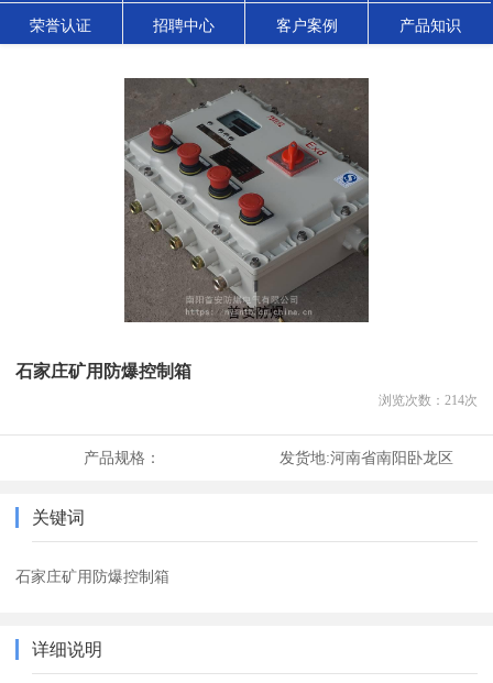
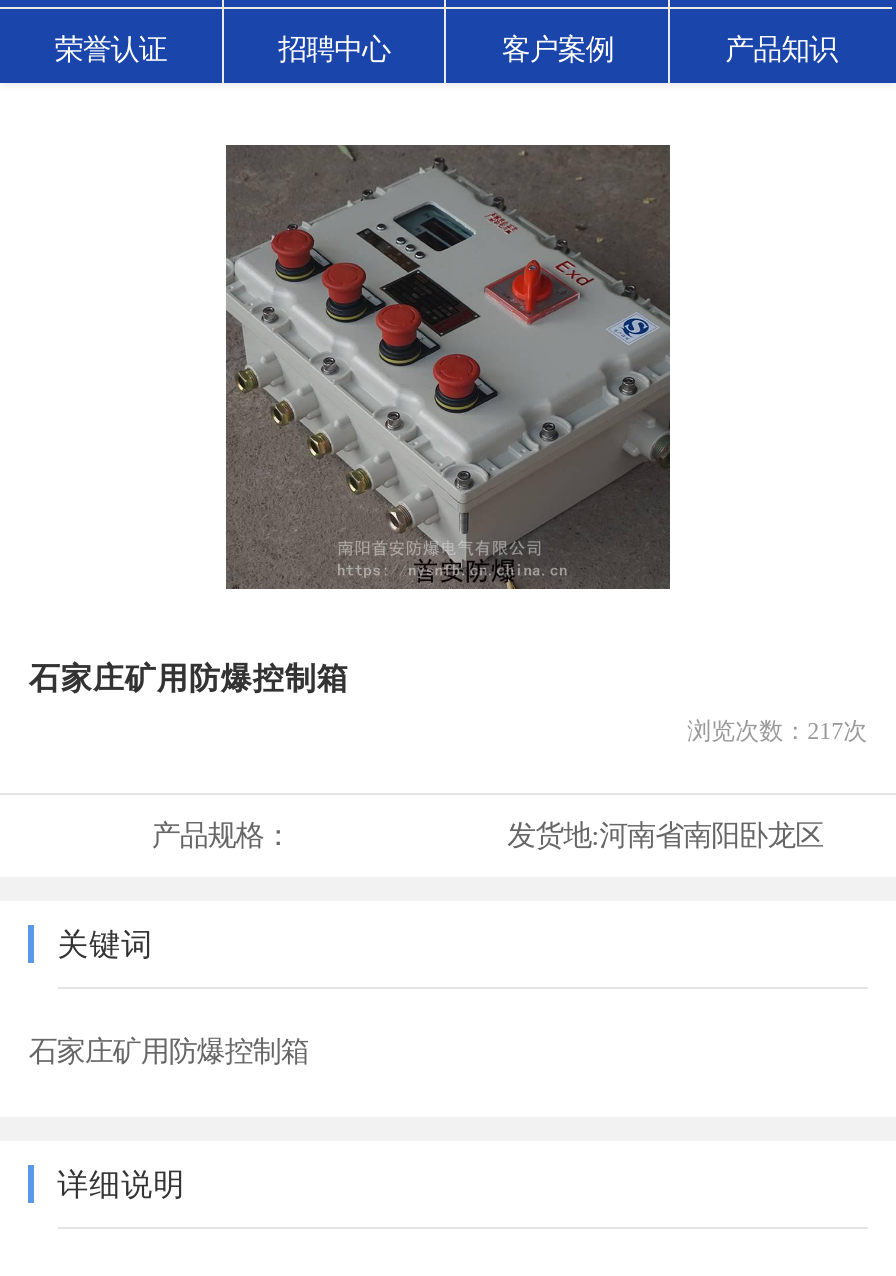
[378,393,477,408] 浏览次数：214次 -> [687,717,867,745] 浏览次数：217次

